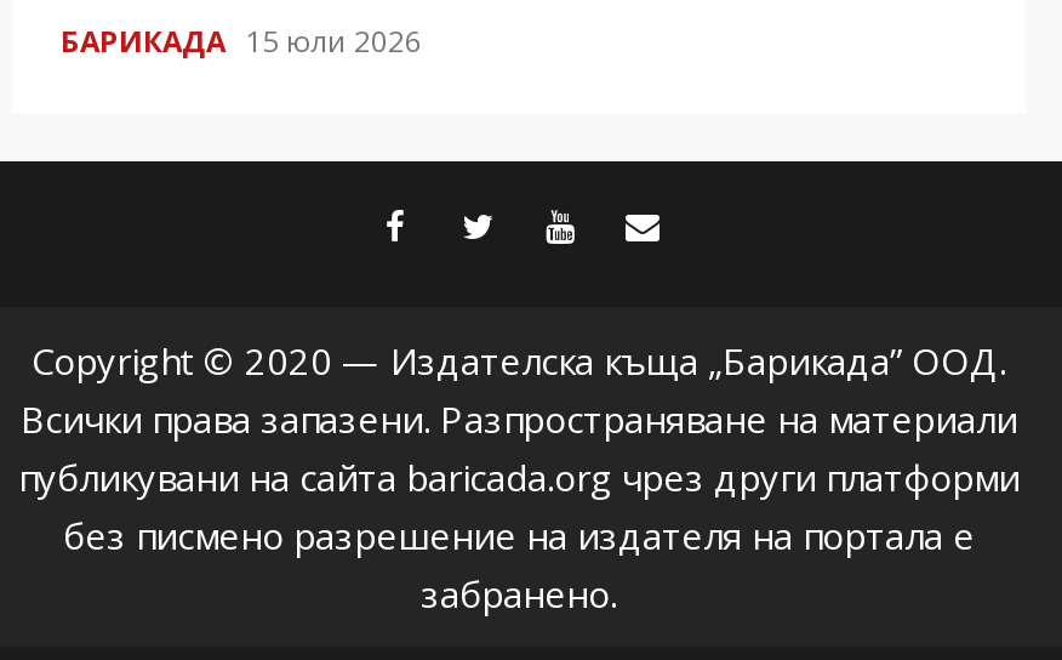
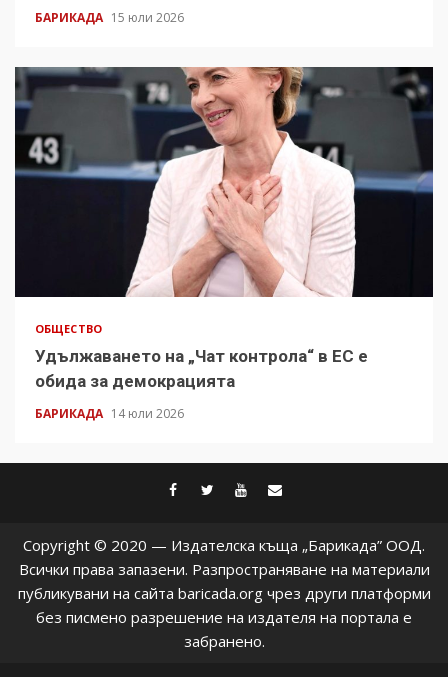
none -> [14,66,434,422] [image] | ОБЩЕСТВО | Удължаването на „Чат контрола“ в ЕС е | обида за демокрацията | БАРИКАДА 14 юли 2026

